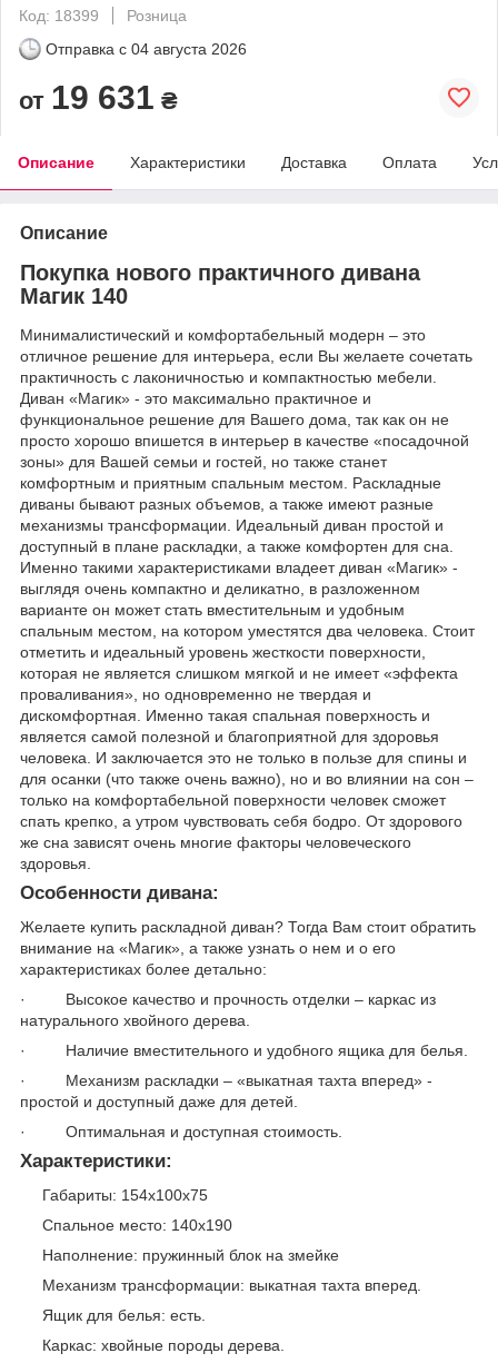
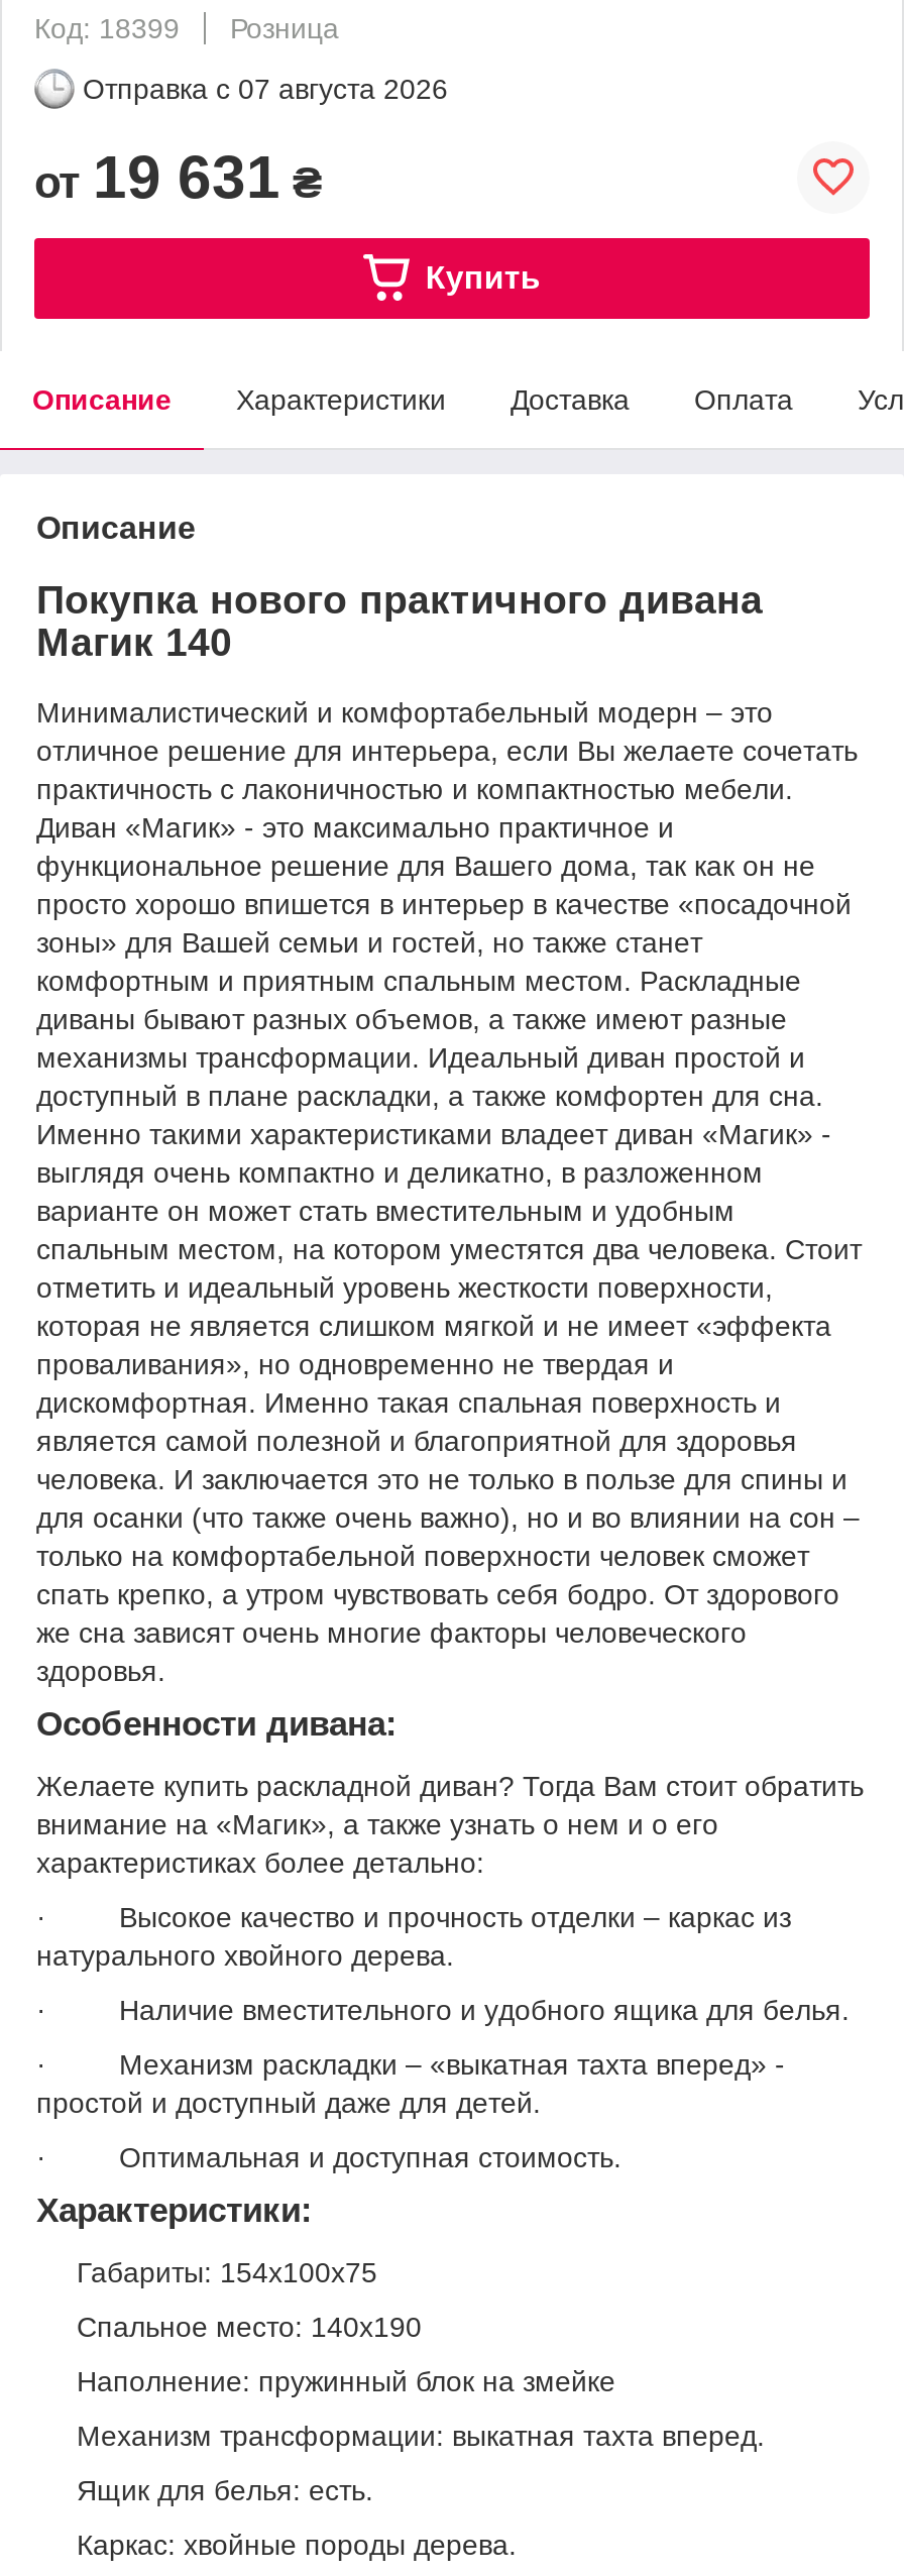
[46,40,247,58] Отправка с 04 августа 2026 -> [83,72,448,105] Отправка с 07 августа 2026
none -> [426,260,541,294] Купить

